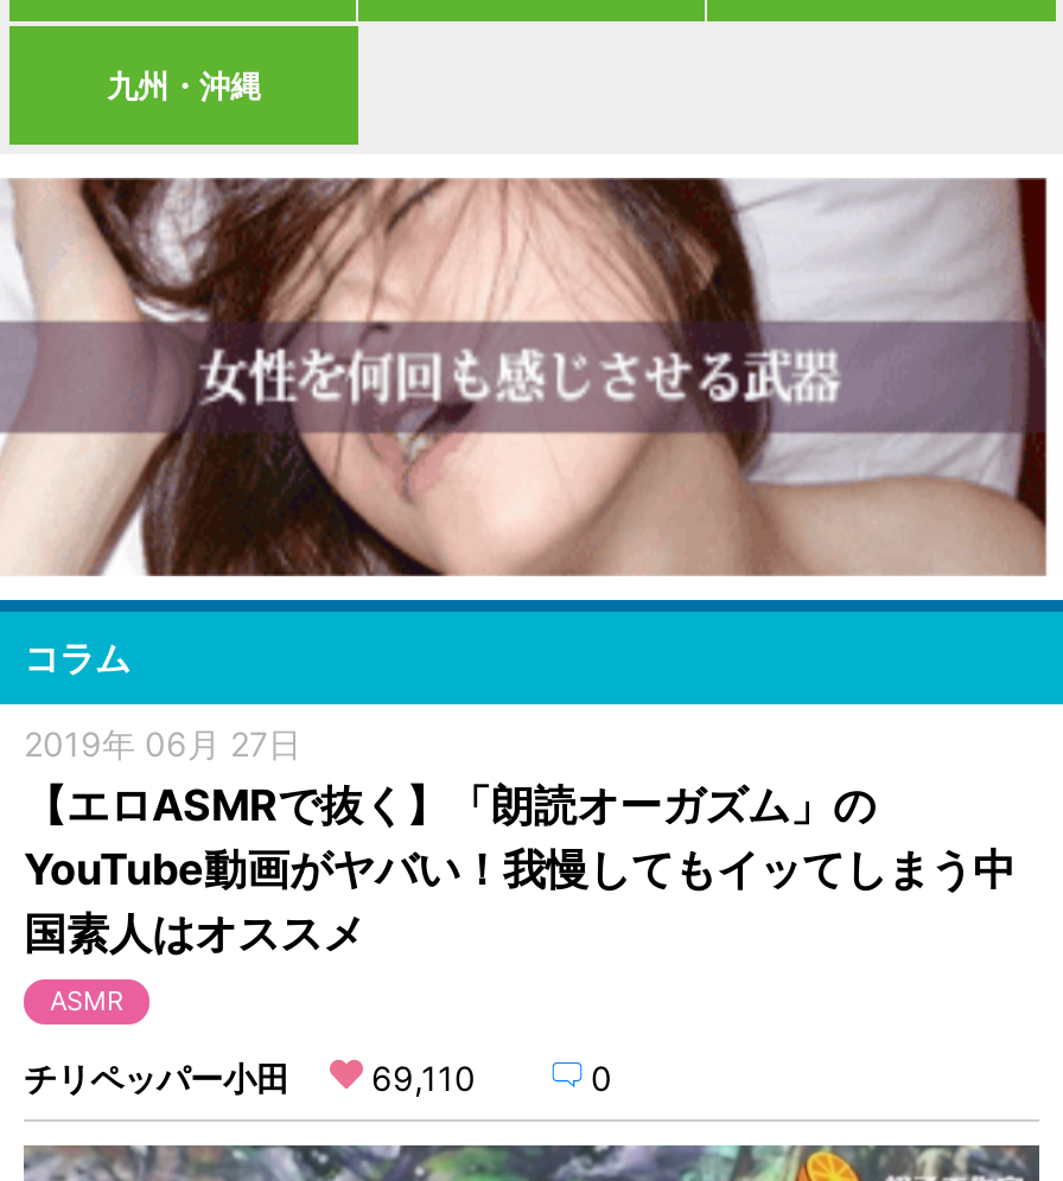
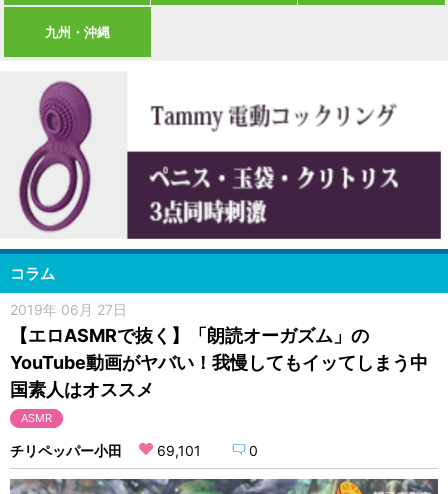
[7,175,1049,579] [image] -> [3,71,441,239] [image]
[24,1058,476,1098] チリペッパー小田 69,110 -> [10,442,200,459] チリペッパー小田 69,101

